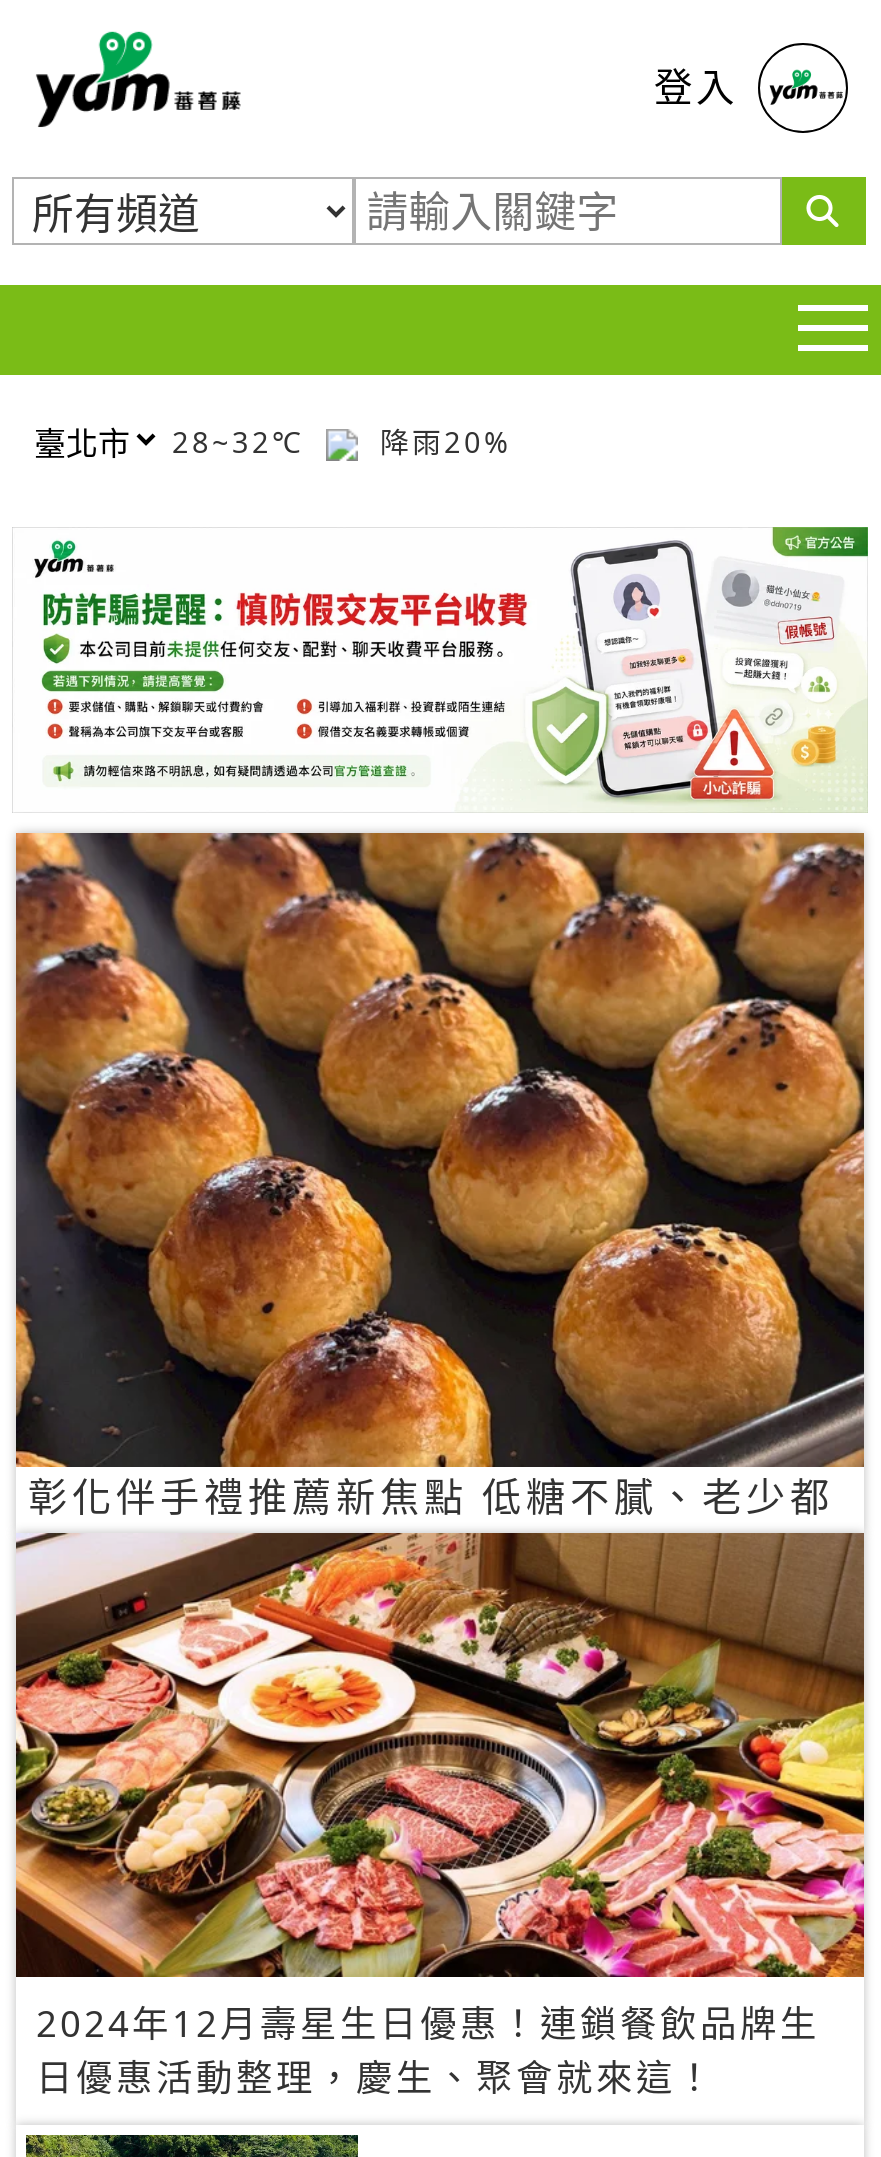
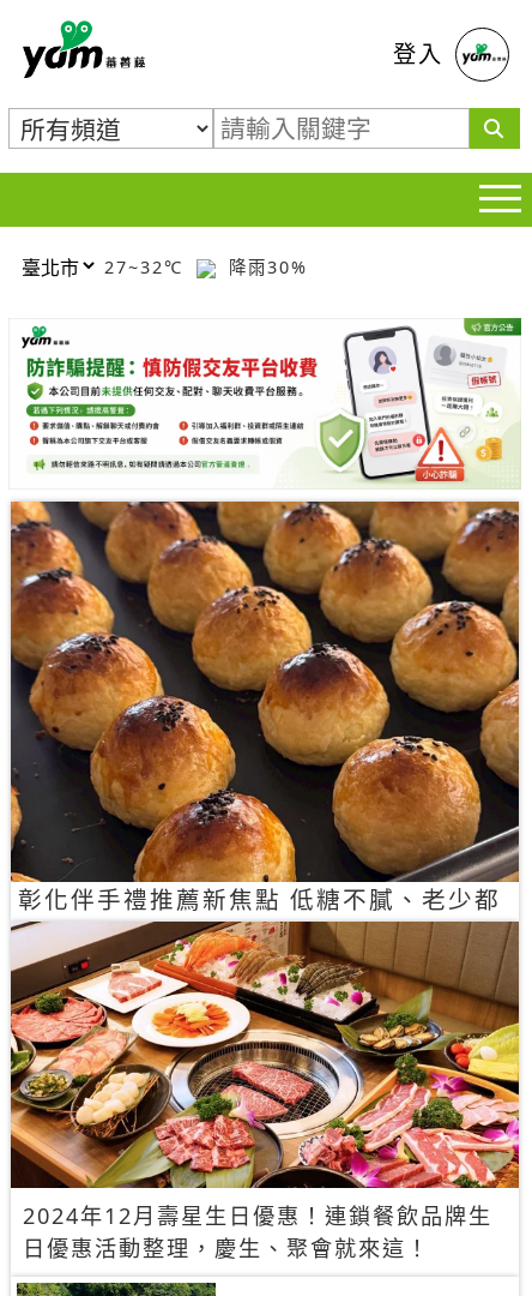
[172,422,316,460] 28~32℃ -> [104,255,191,278] 27~32℃
[368,422,512,460] 降雨20% -> [222,255,308,278] 降雨30%

